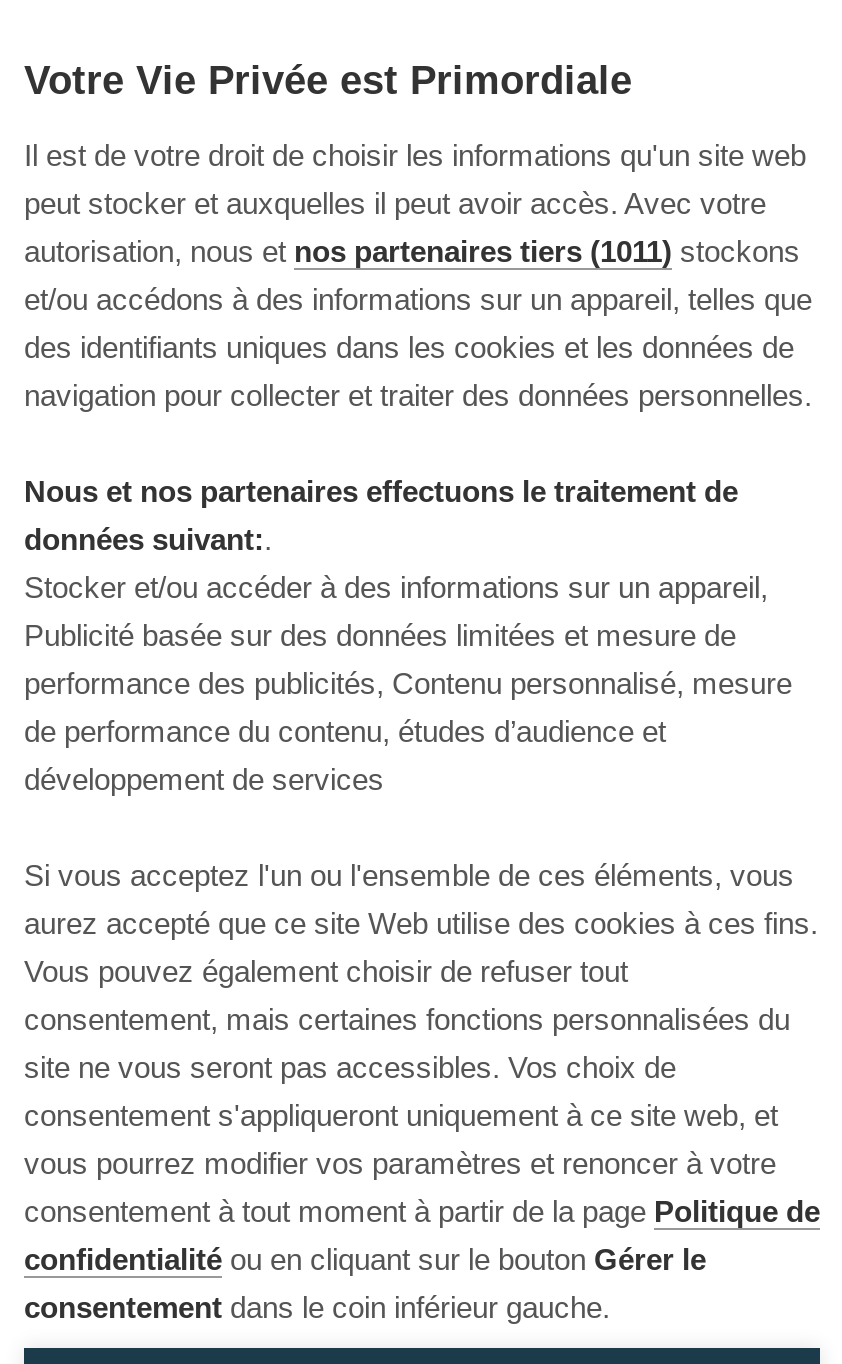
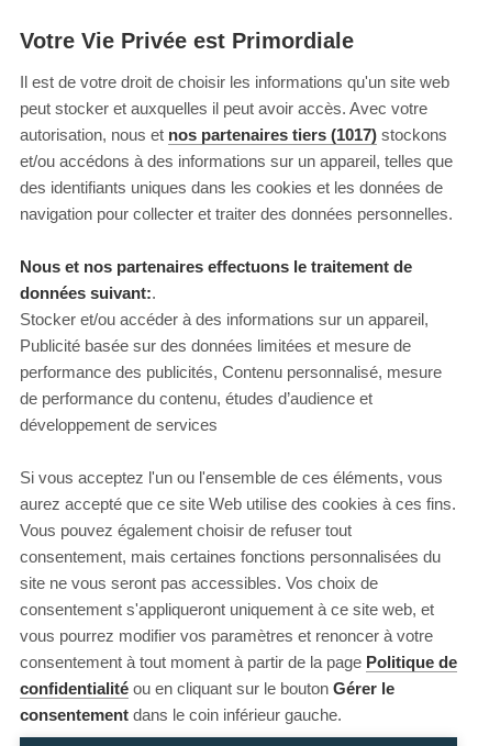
[24,234,800,268] autorisation, nous et nos partenaires tiers (1011) stockons -> [20,125,447,144] autorisation, nous et nos partenaires tiers (1017) stockons

